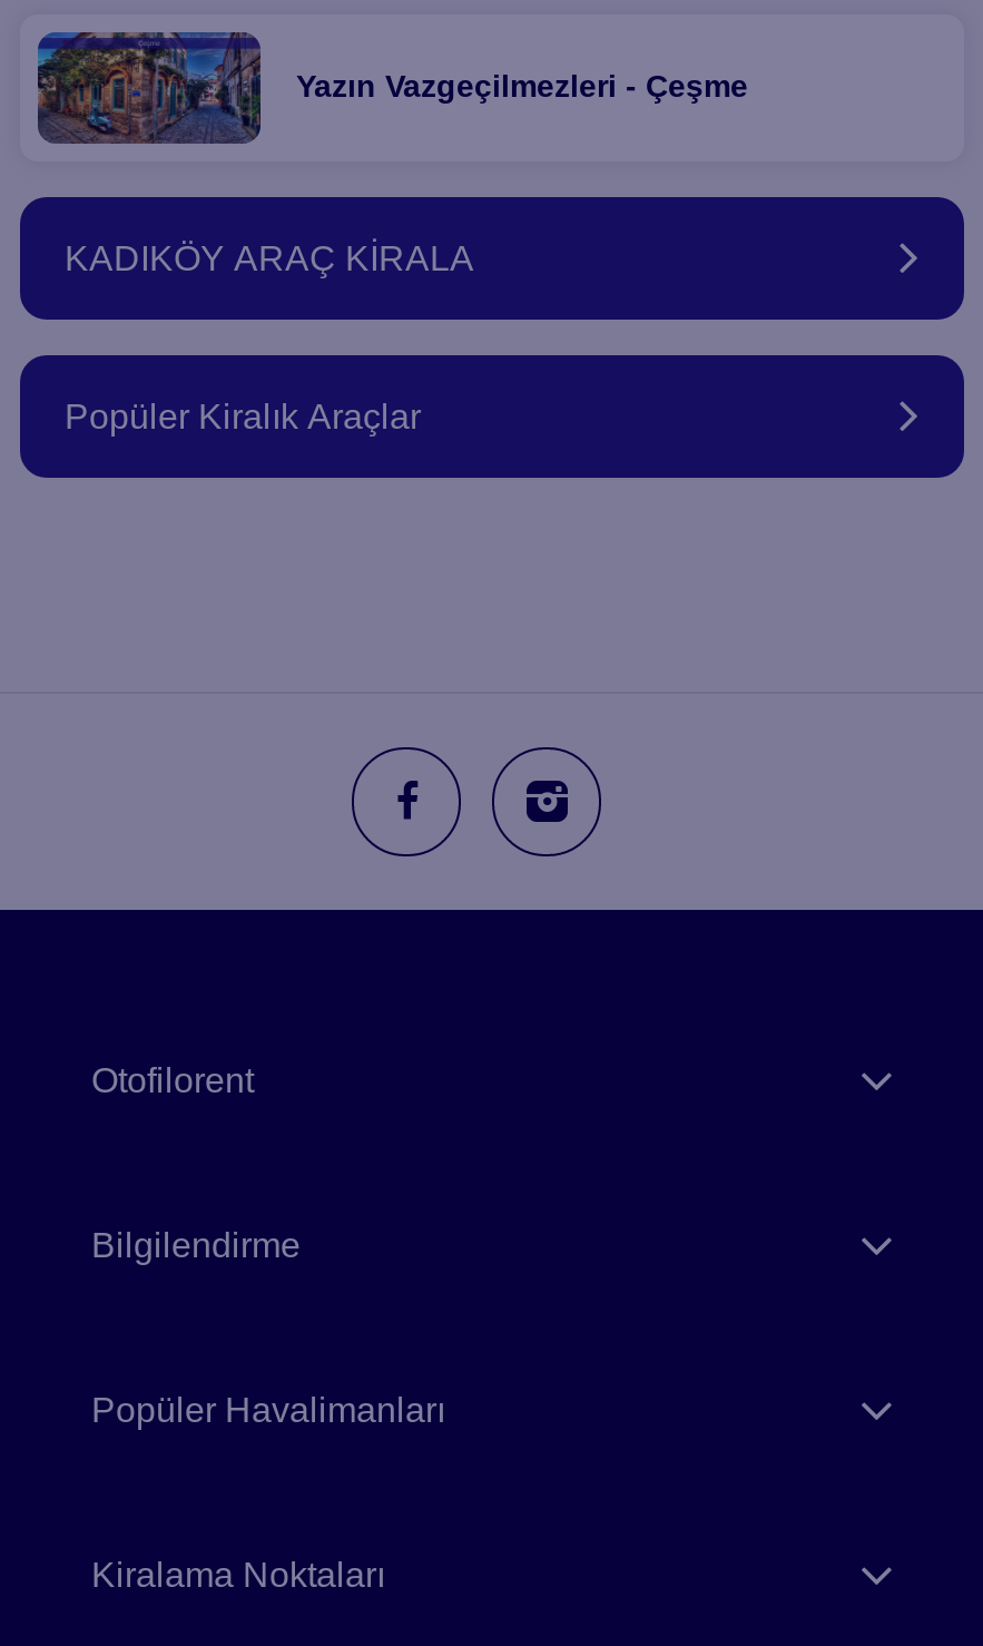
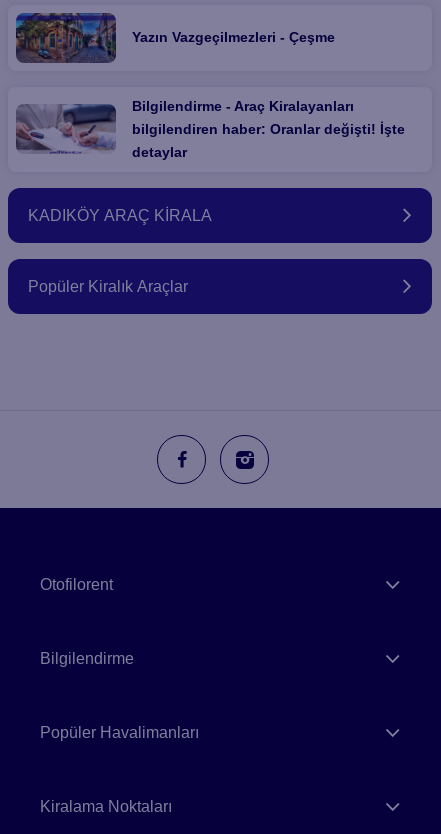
none -> [16,98,405,164] [image] | Bilgilendirme - Araç Kiralayanları | bilgilendiren haber: Oranlar değişti! İşte | detaylar

